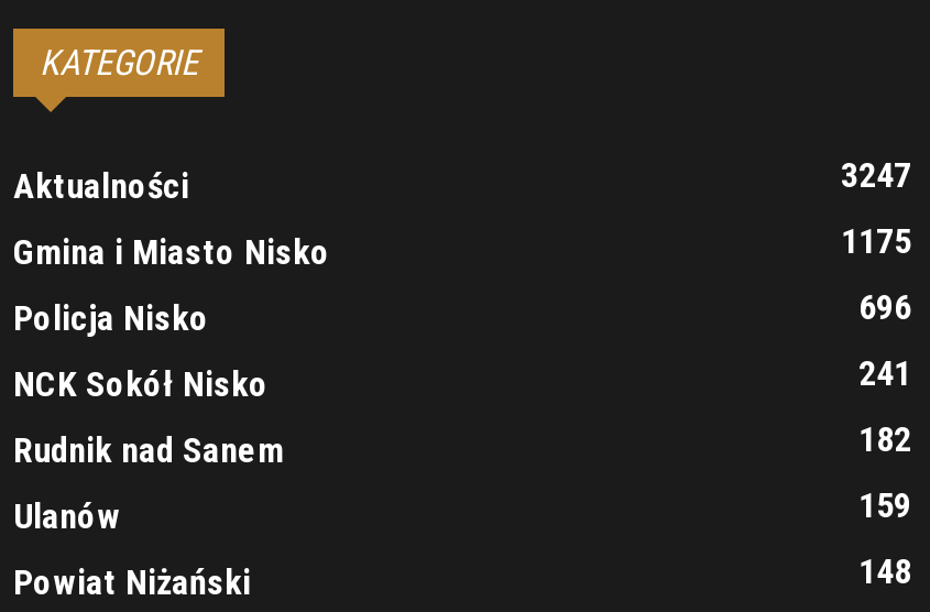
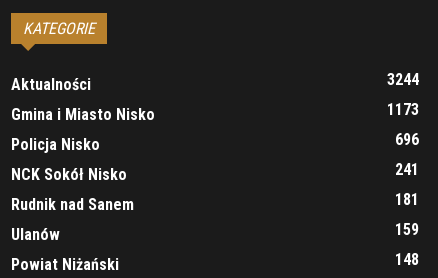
[841,153,911,195] 3247 -> [387,69,419,88] 3244
[841,219,911,261] 1175 -> [387,99,419,118] 1173
[858,417,911,459] 182 -> [395,189,419,208] 181

